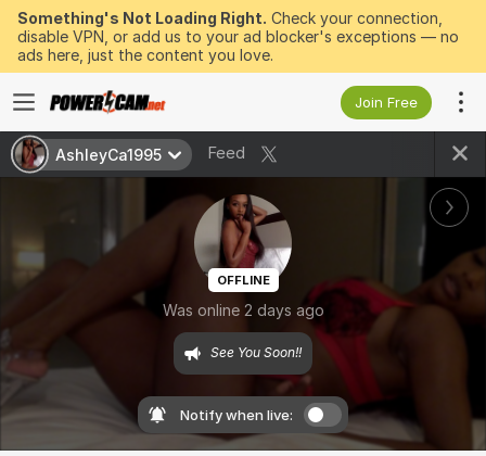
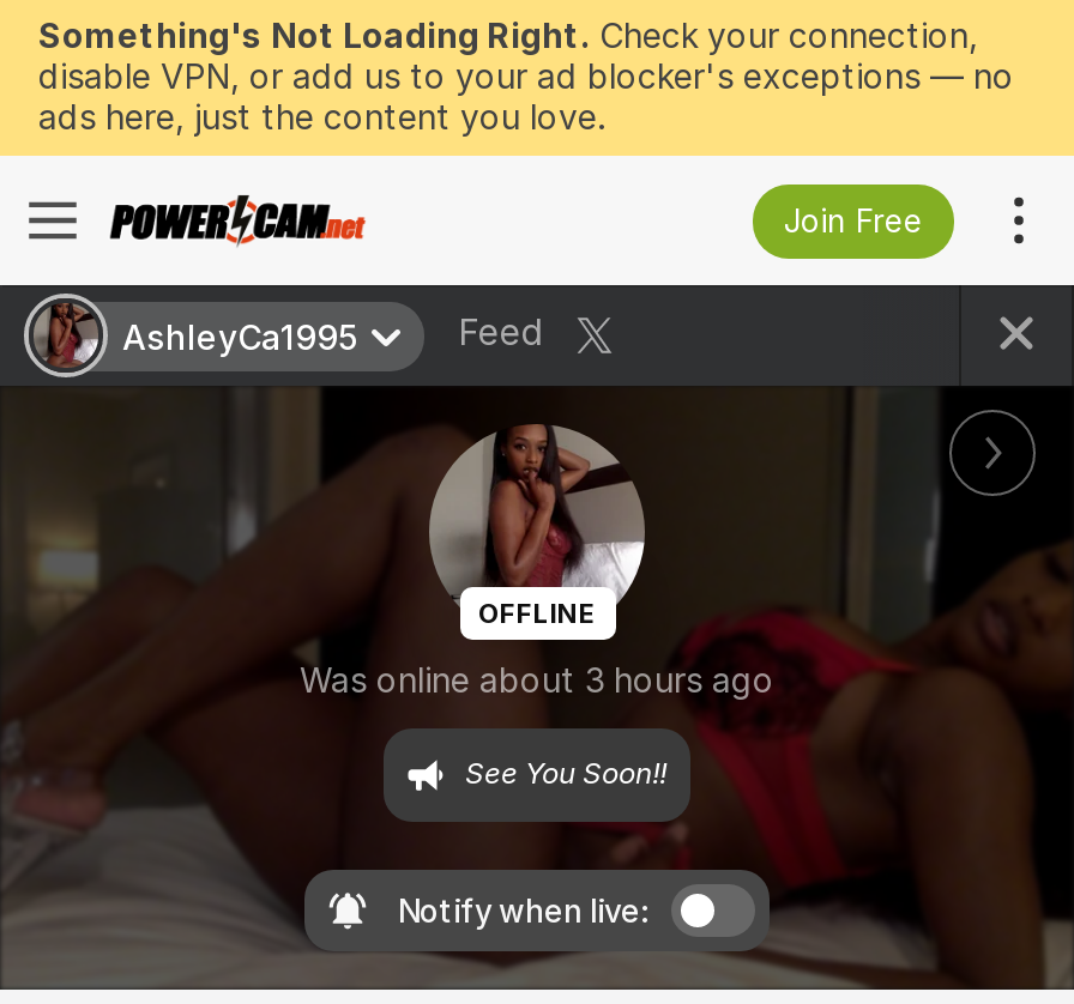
[162,301,324,320] Was online 2 days ago -> [300,660,774,701] Was online about 3 hours ago

